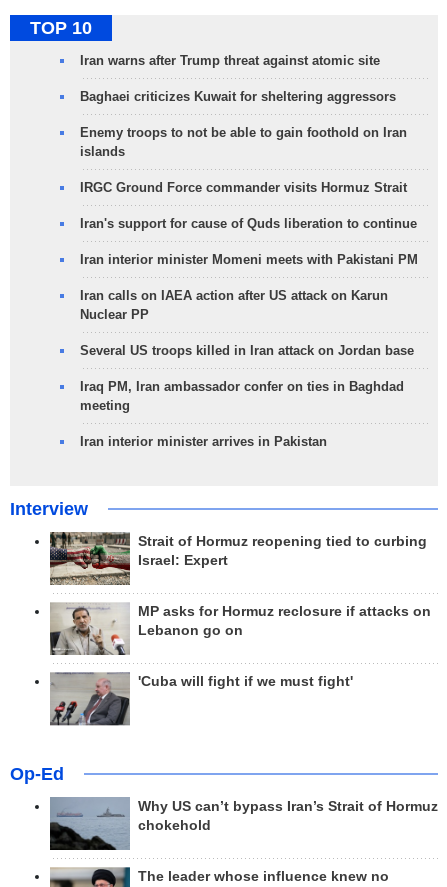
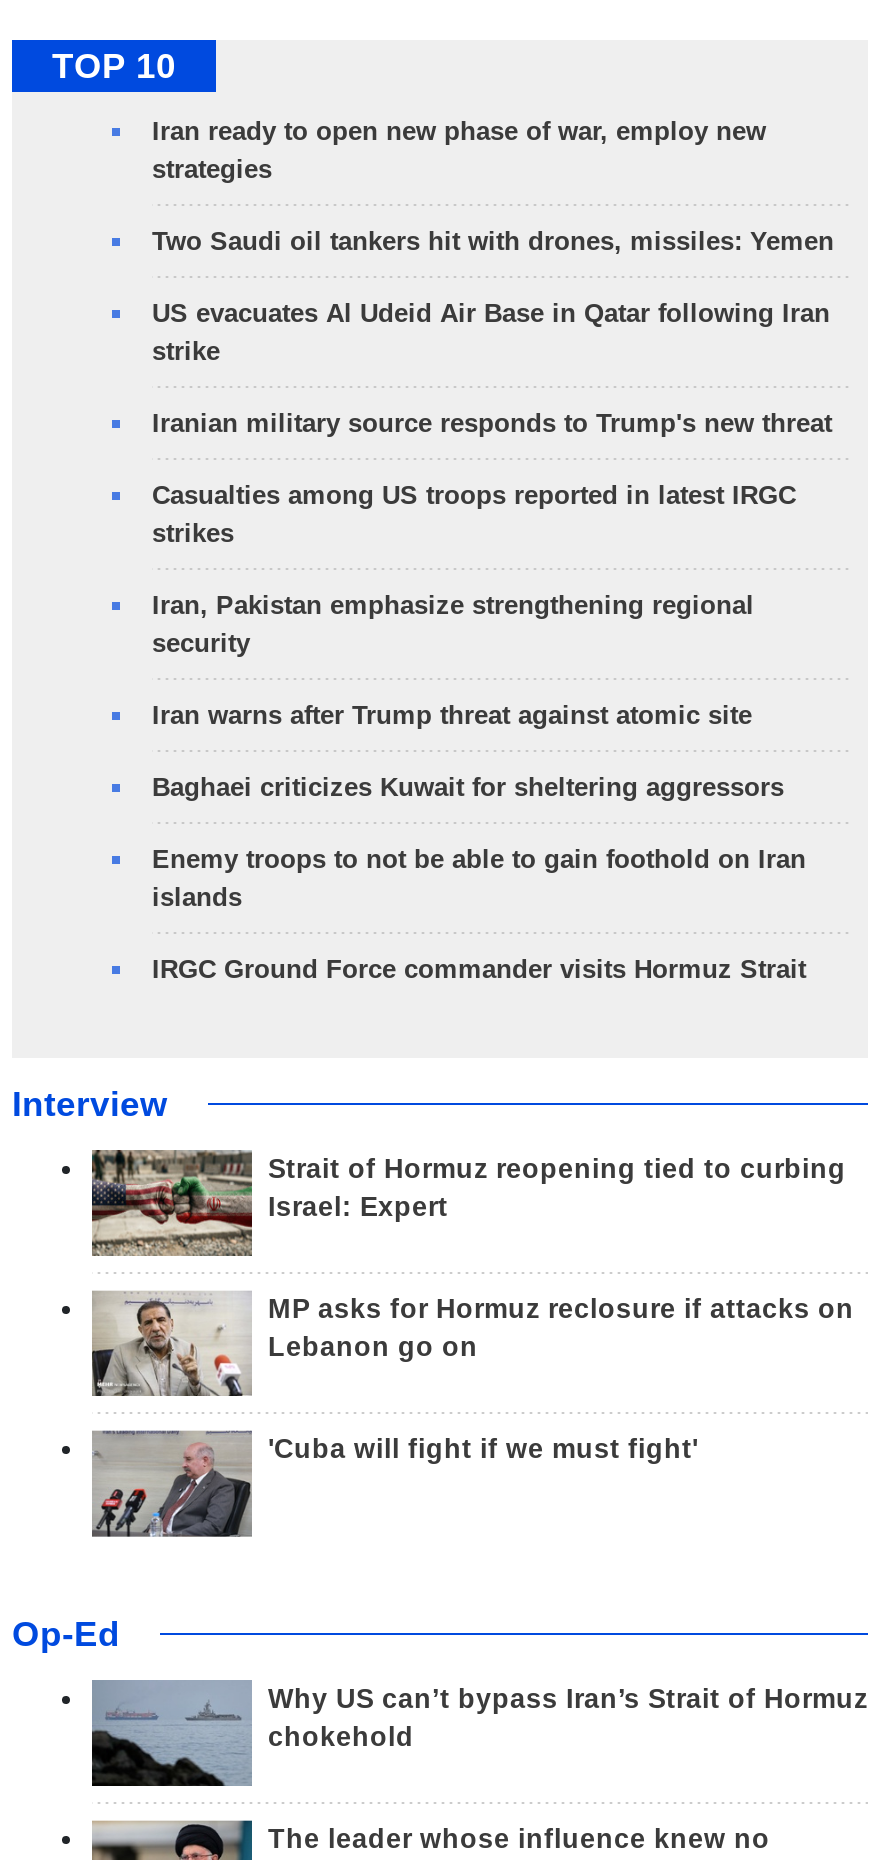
none -> [152,115,834,657] Iran ready to open new phase of war, employ new | strategies | Two Saudi oil tankers hit with drones, missiles: Yemen | US evacuates Al Udeid Air Base in Qatar following Iran | strike | Iranian military source responds to Trump's new threat | Casualties among US troops reported in latest IRGC | strikes | Iran, Pakistan emphasize strengthening regional | security
moved [80,53,407,195] -> [152,699,806,983]: Iran warns after Trump threat against atomic site | Baghaei criticizes Kuwait for sheltering aggressors | Enemy troops to not be able to gain foothold on Iran | islands | IRGC Ground Force commander visits Hormuz Strait
[80,216,418,449] Iran's support for cause of Quds liberation to continue | Iran interior minister Momeni meets with Pakistani PM | Iran calls on IAEA action after US attack on Karun | Nuclear PP | Several US troops killed in Iran attack on Jordan base | Iraq PM, Iran ambassador confer on ties in Baghdad | meeting | Iran interior minister arrives in Pakistan -> none

